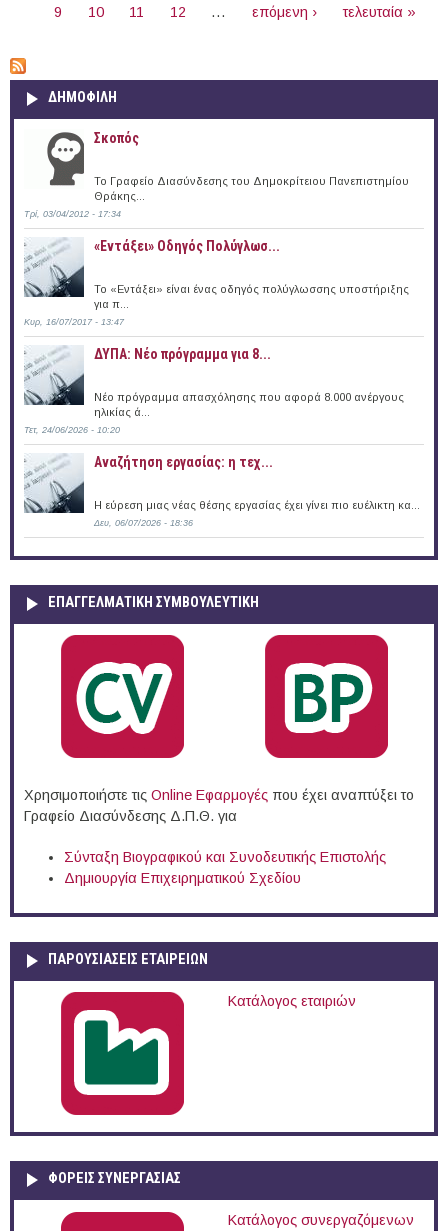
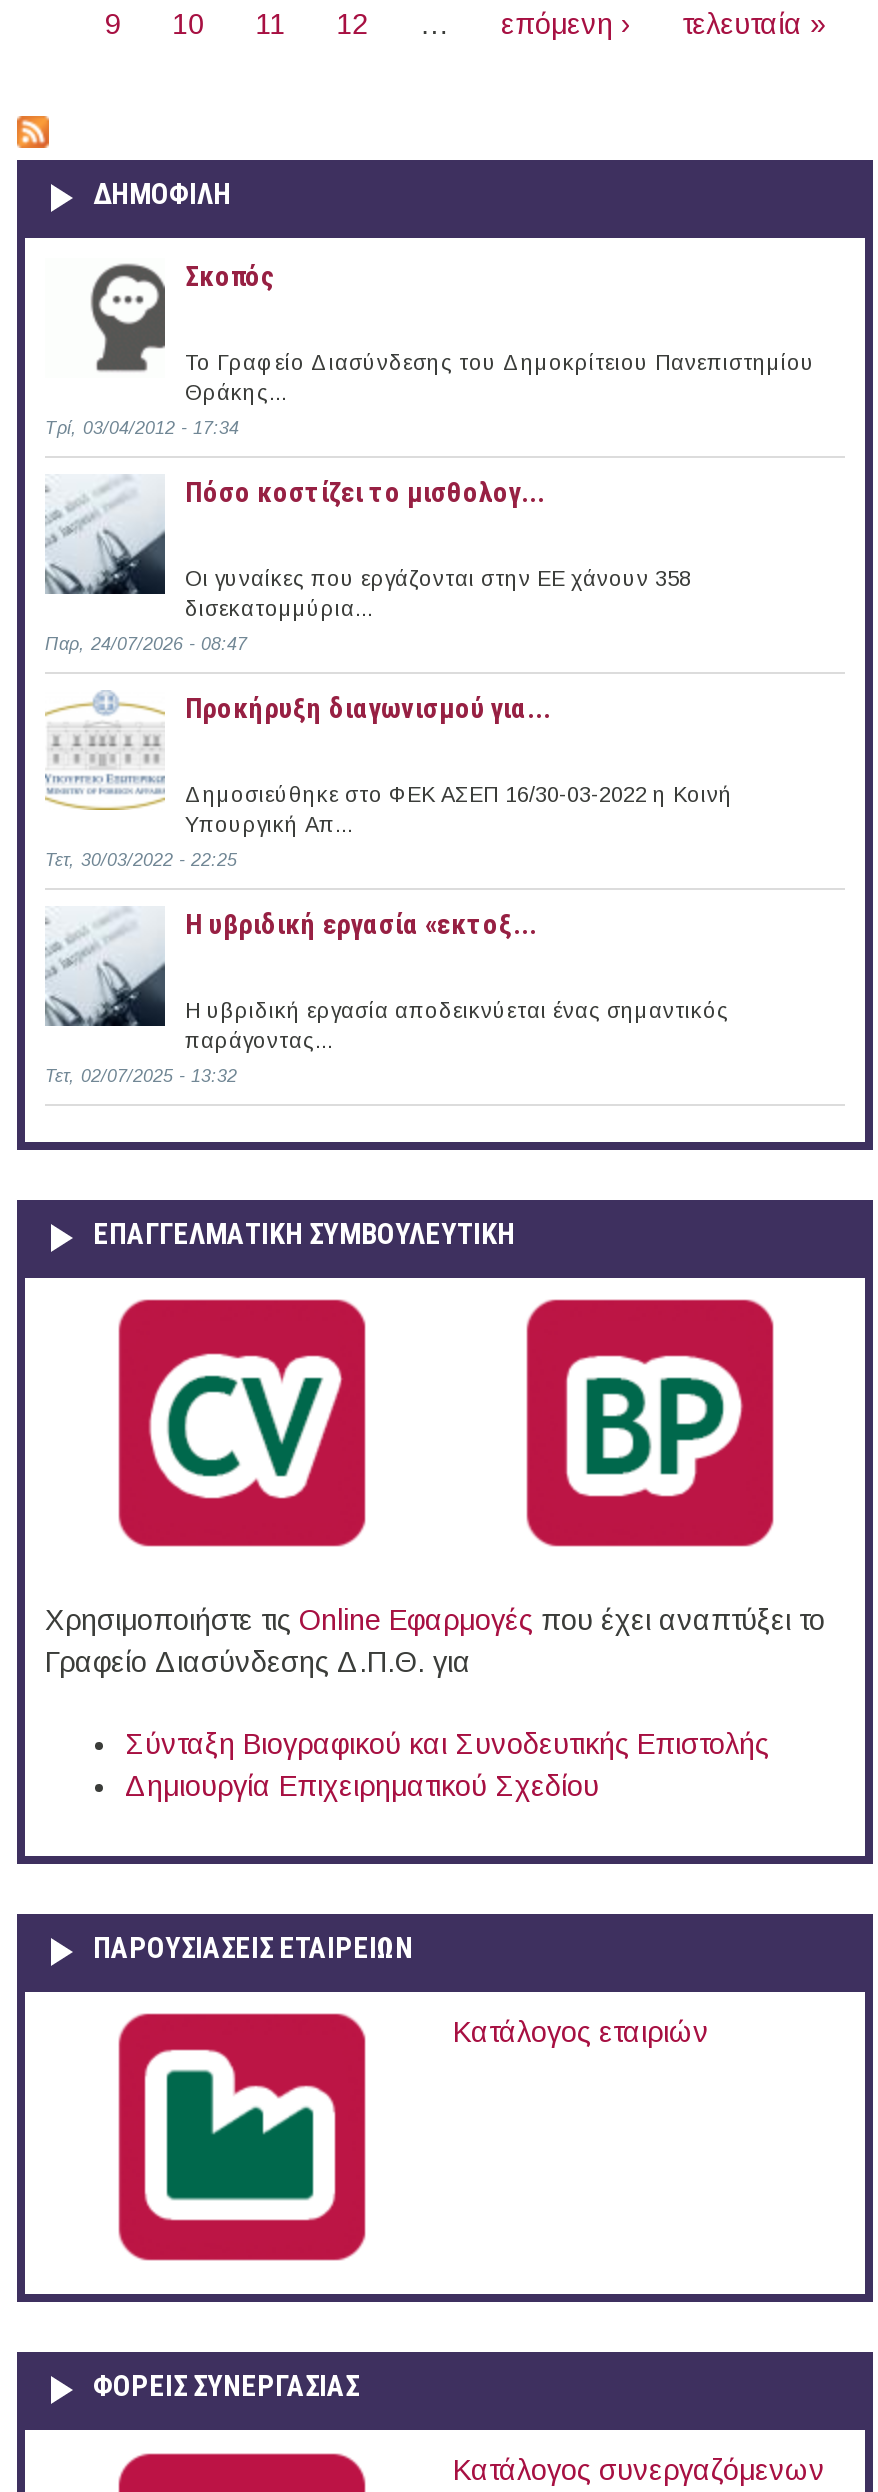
[94,238,280,254] «Εντάξει» Oδηγός Πολύγλωσ... -> [185,476,545,508] Πόσο κοστίζει το μισθολογ...
[94,283,409,310] Το «Εντάξει» είναι ένας οδηγός πολύγλωσσης υποστήριξης | για π... -> [185,566,691,620] Οι γυναίκες που εργάζονται στην ΕΕ χάνουν 358 | δισεκατομμύρια...
[24,317,124,327] Κυρ, 16/07/2017 - 13:47 -> [45,634,247,654] Παρ, 24/07/2026 - 08:47
[94,346,271,362] ΔΥΠΑ: Νέο πρόγραμμα για 8... -> [185,692,551,724] Προκήρυξη διαγωνισμού για...
[24,352,404,418] [image] | Νέο πρόγραμμα απασχόλησης που αφορά 8.000 ανέργους | ηλικίας ά... -> [47,736,733,836] [image] | Δημοσιεύθηκε στο ΦΕΚ ΑΣΕΠ 16/30-03-2022 η Κοινή | Υπουργική Απ...
[24,425,120,435] Τετ, 24/06/2026 - 10:20 -> [45,850,237,870] Τετ, 30/03/2022 - 22:25
[94,454,273,470] Αναζήτηση εργασίας: η τεχ... -> [185,908,537,940] Η υβριδική εργασία «εκτοξ...
[94,499,420,511] Η εύρεση μιας νέας θέσης εργασίας έχει γίνει πιο ευέλικτη κα... -> [185,998,729,1052] Η υβριδική εργασία αποδεικνύεται ένας σημαντικός | παράγοντας...
[94,518,193,528] Δευ, 06/07/2026 - 18:36 -> [45,1066,237,1086] Τετ, 02/07/2025 - 13:32

